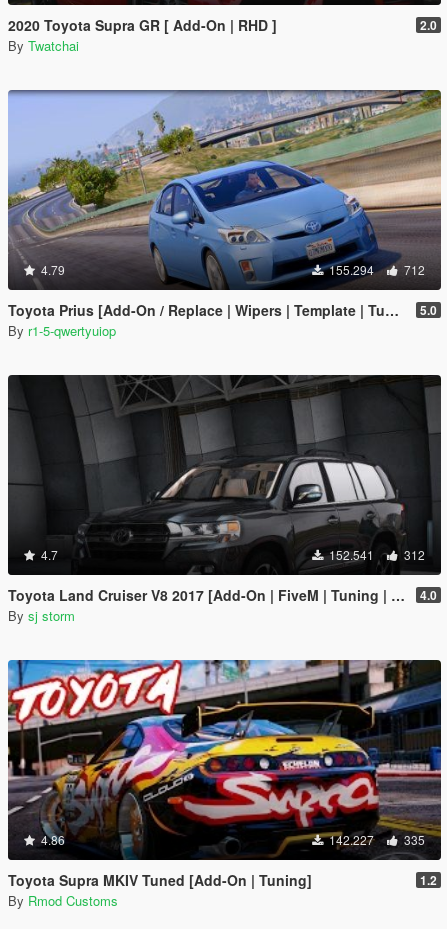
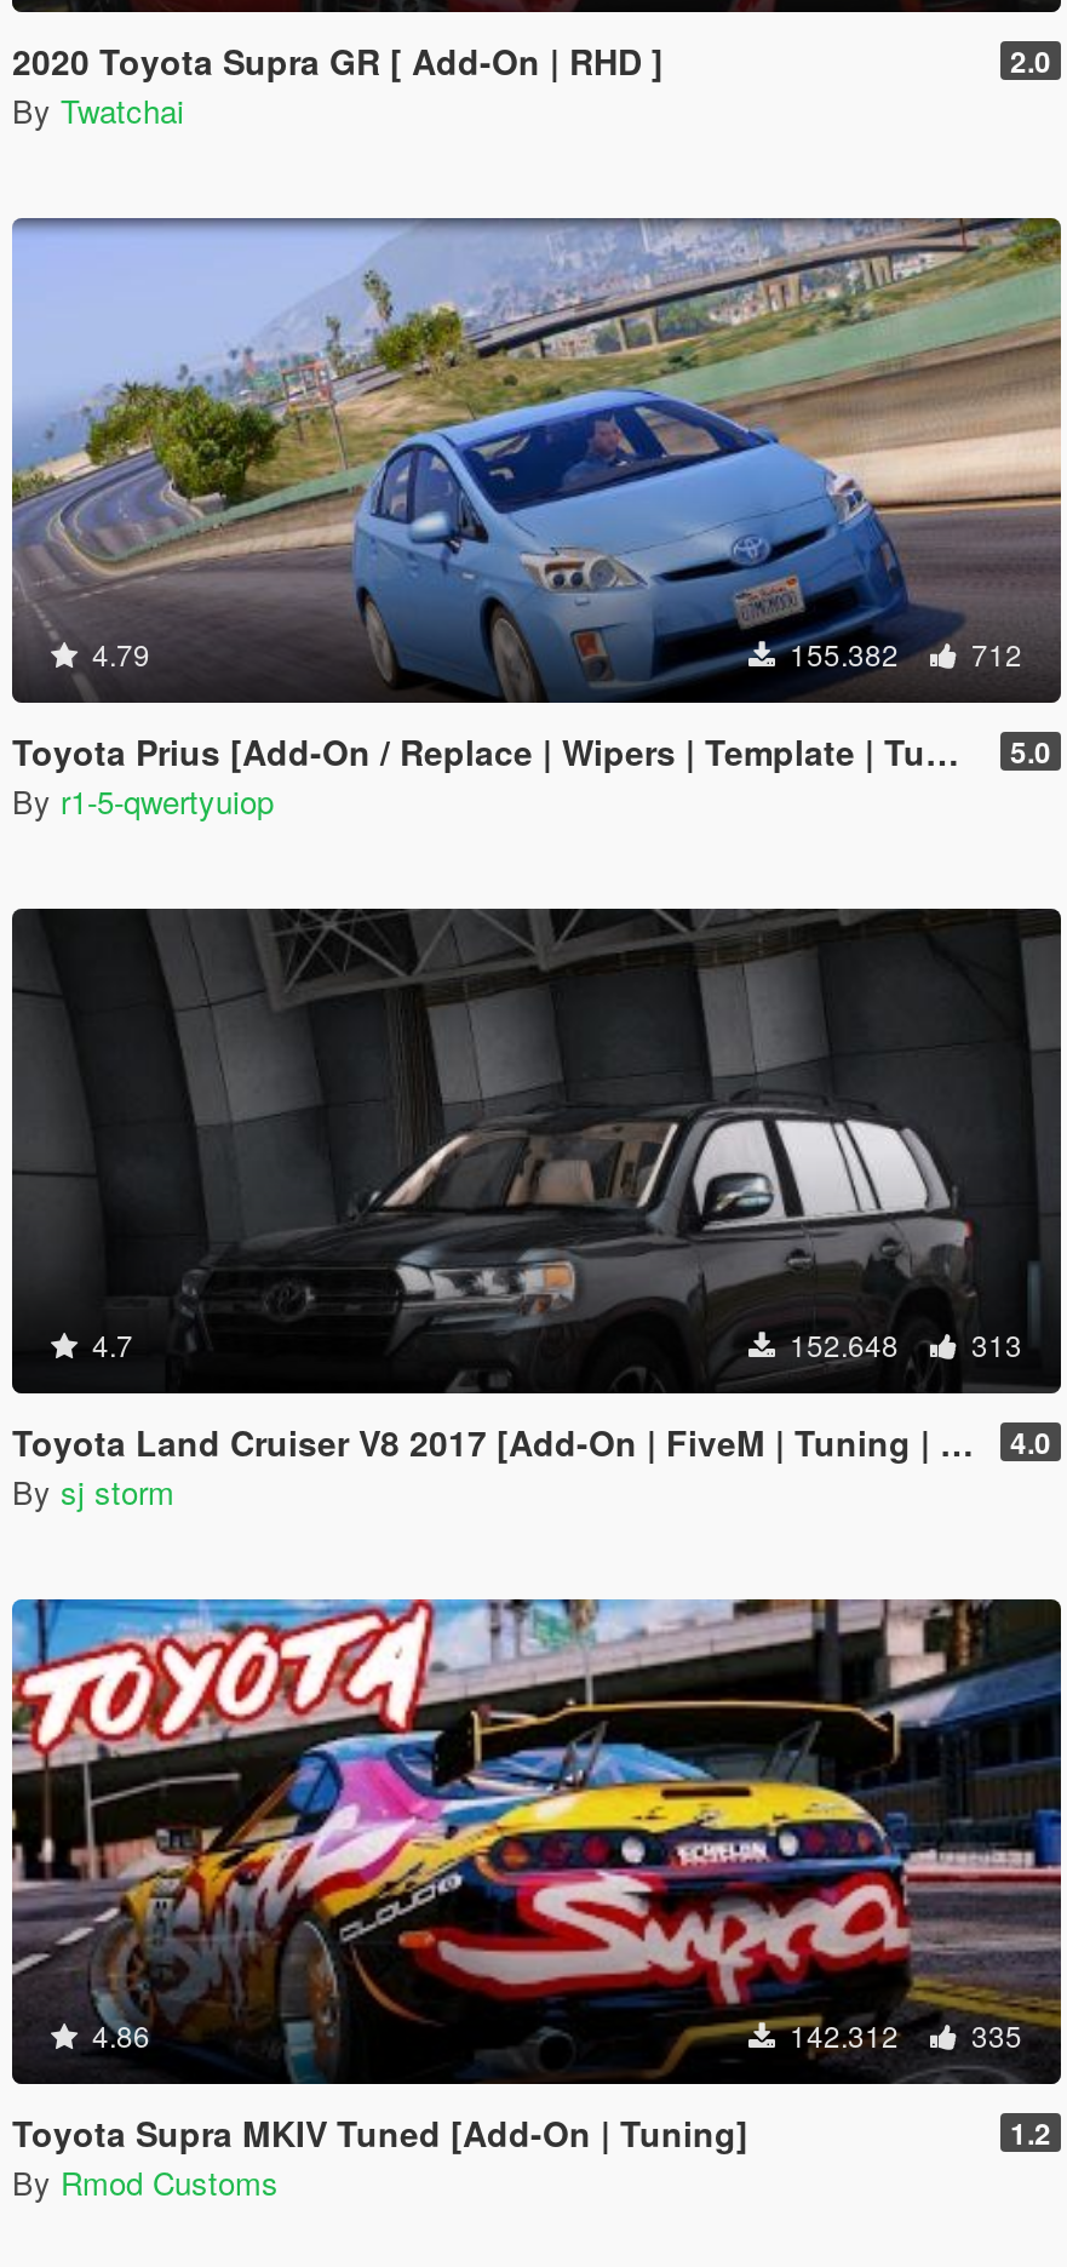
[326,261,425,278] 155.294 712 -> [782,632,1022,674] 155.382 712
[326,546,377,563] 152.541 -> [782,1323,906,1364] 152.648
[401,546,425,563] 312 -> [964,1323,1022,1364] 313
[326,831,425,848] 142.227 335 -> [782,2014,1022,2055] 142.312 335

